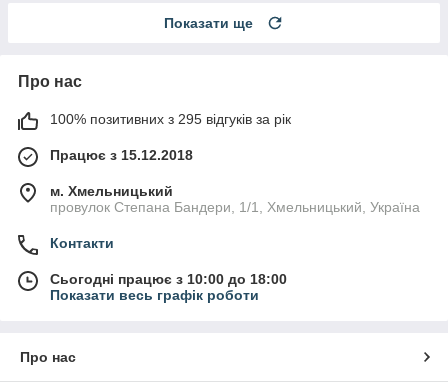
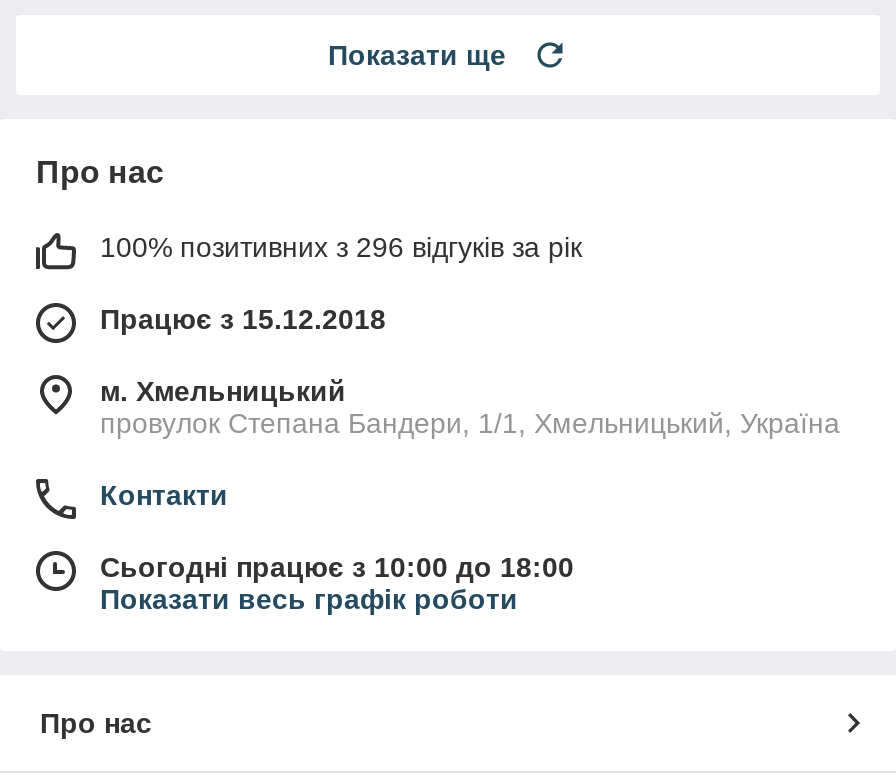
[50,111,291,127] 100% позитивних з 295 відгуків за рік -> [100,232,582,264] 100% позитивних з 296 відгуків за рік

